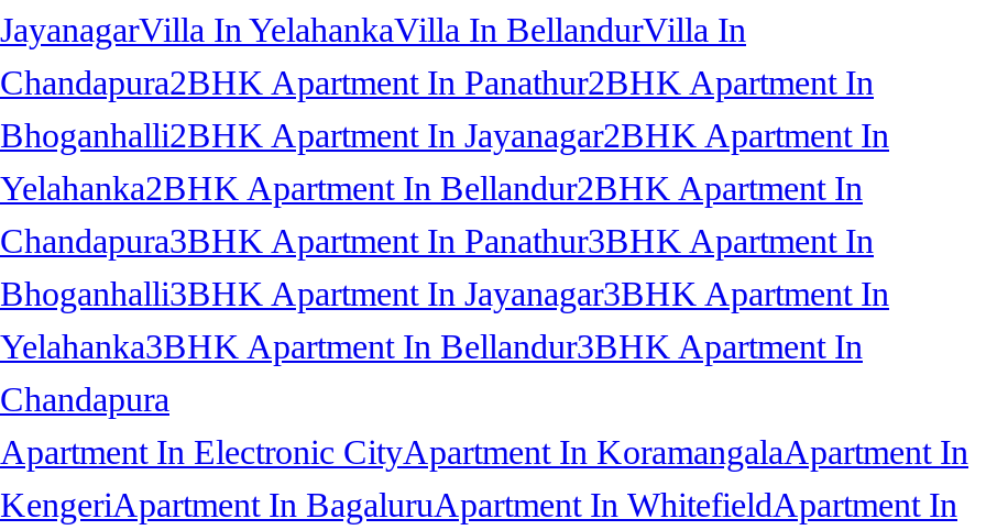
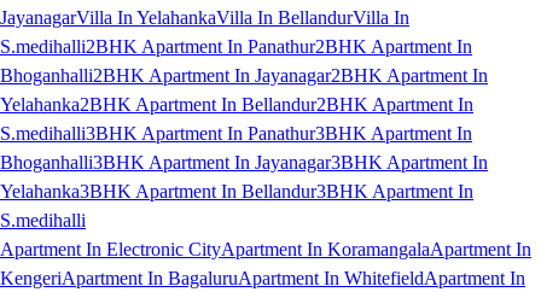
[0,63,874,100] Chandapura2BHK Apartment In Panathur2BHK Apartment In -> [0,36,472,56] S.medihalli2BHK Apartment In Panathur2BHK Apartment In
[0,221,874,259] Chandapura3BHK Apartment In Panathur3BHK Apartment In -> [0,123,472,143] S.medihalli3BHK Apartment In Panathur3BHK Apartment In
[0,380,169,417] Chandapura -> [0,209,86,230] S.medihalli

